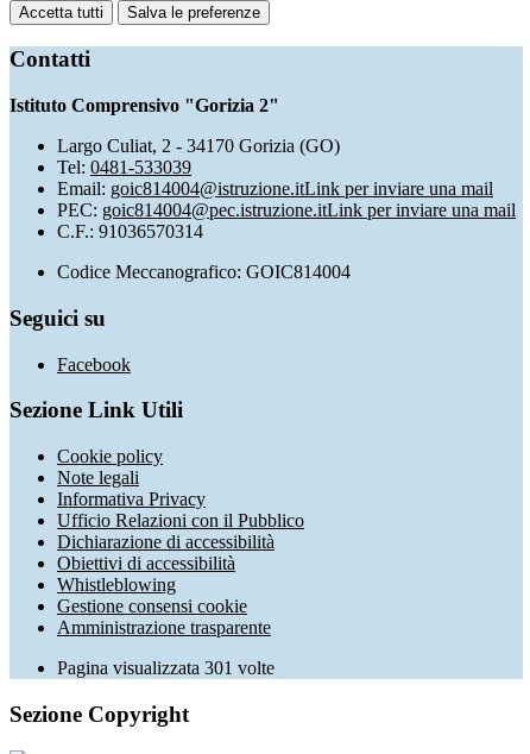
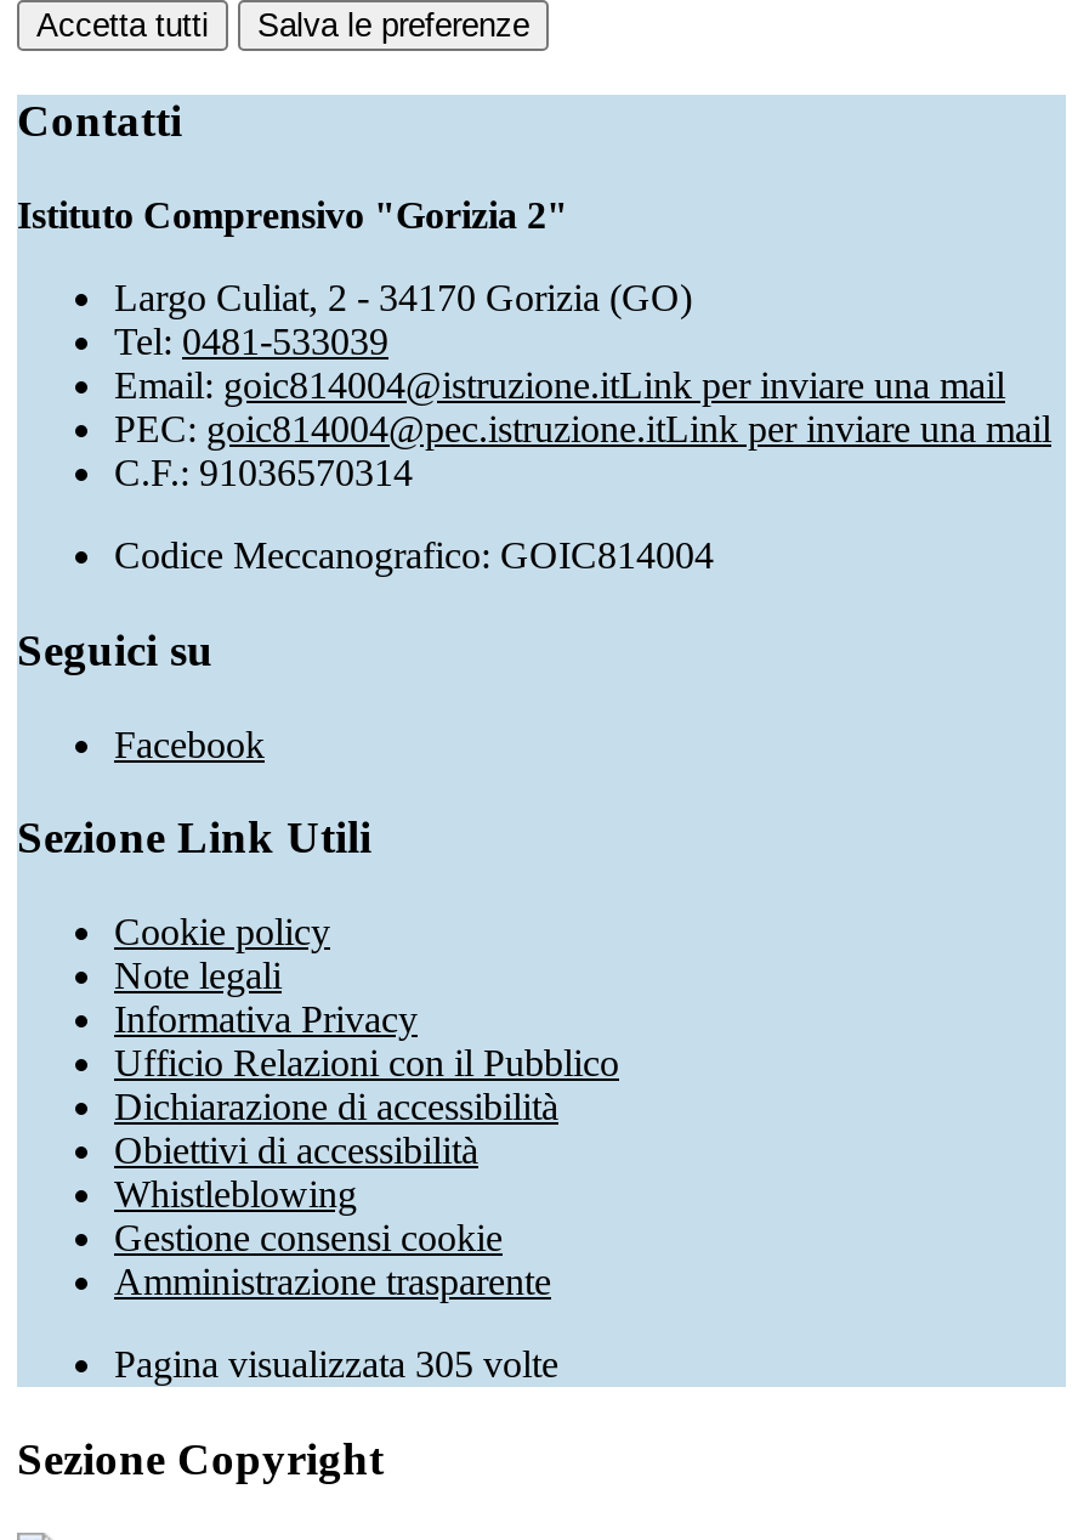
[57,658,275,678] Pagina visualizzata 301 volte -> [114,1343,558,1385] Pagina visualizzata 305 volte

